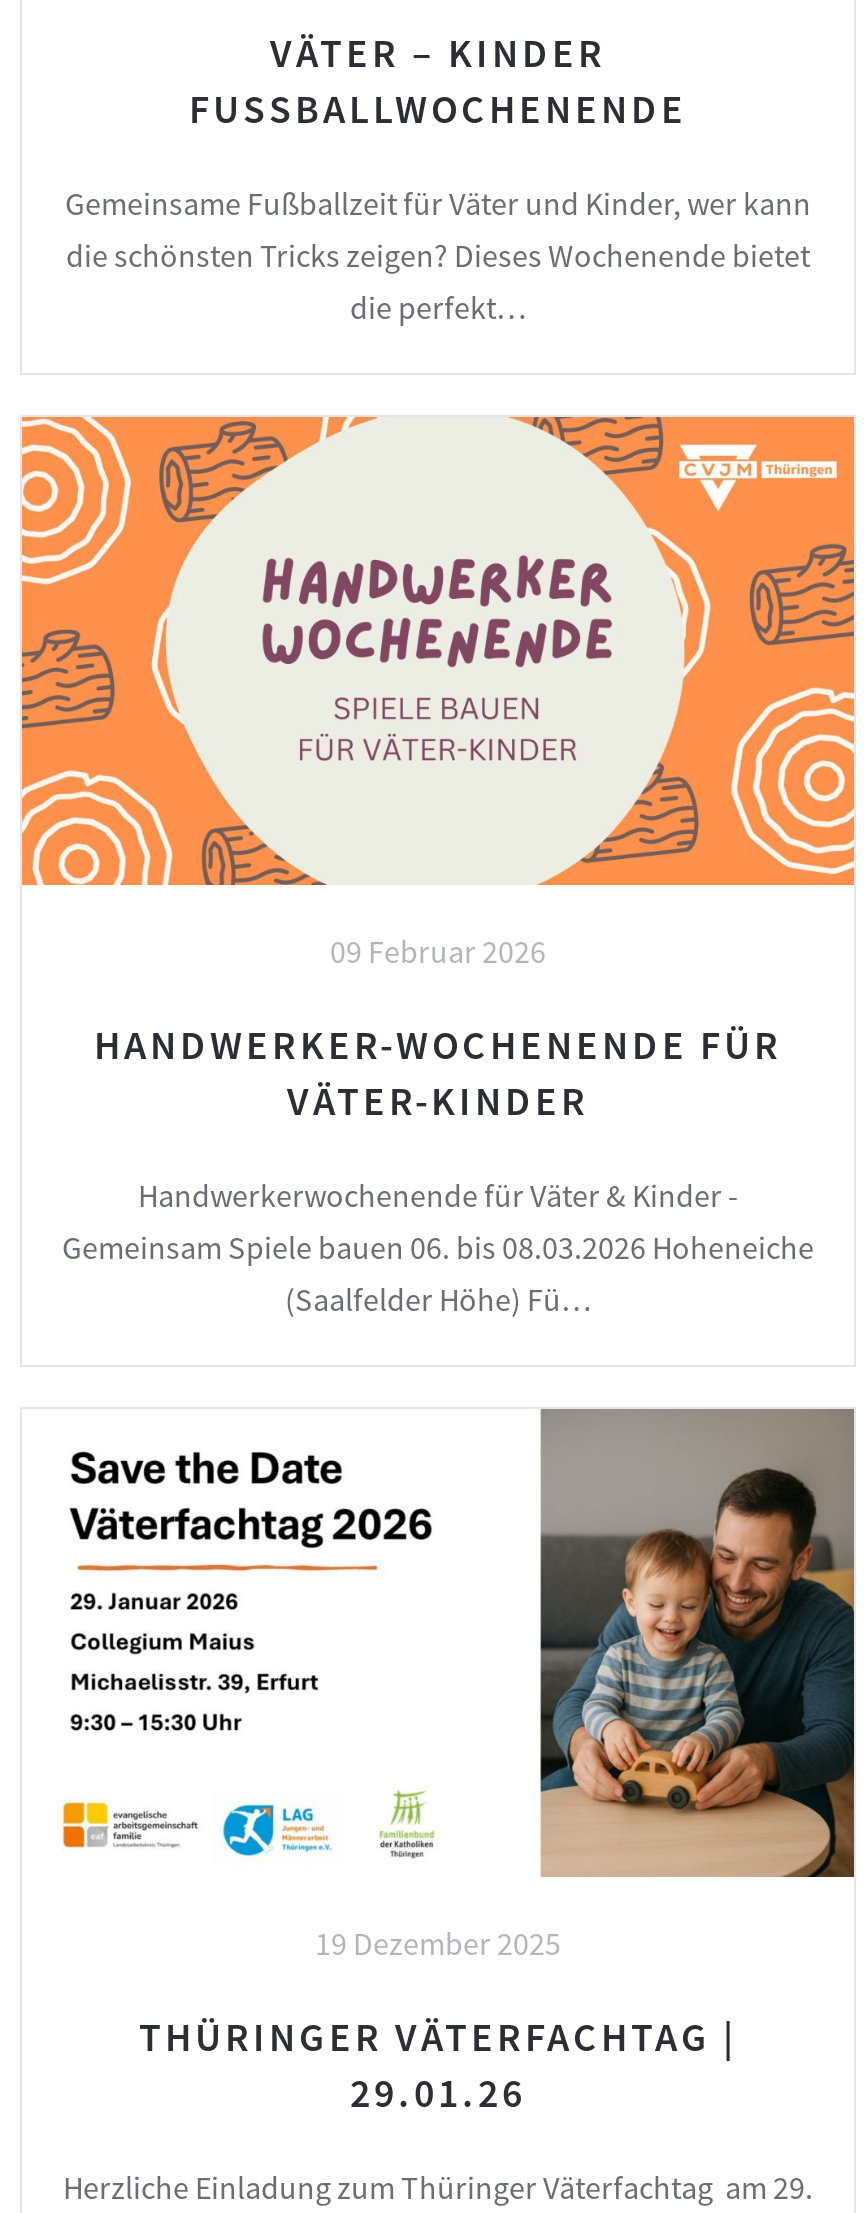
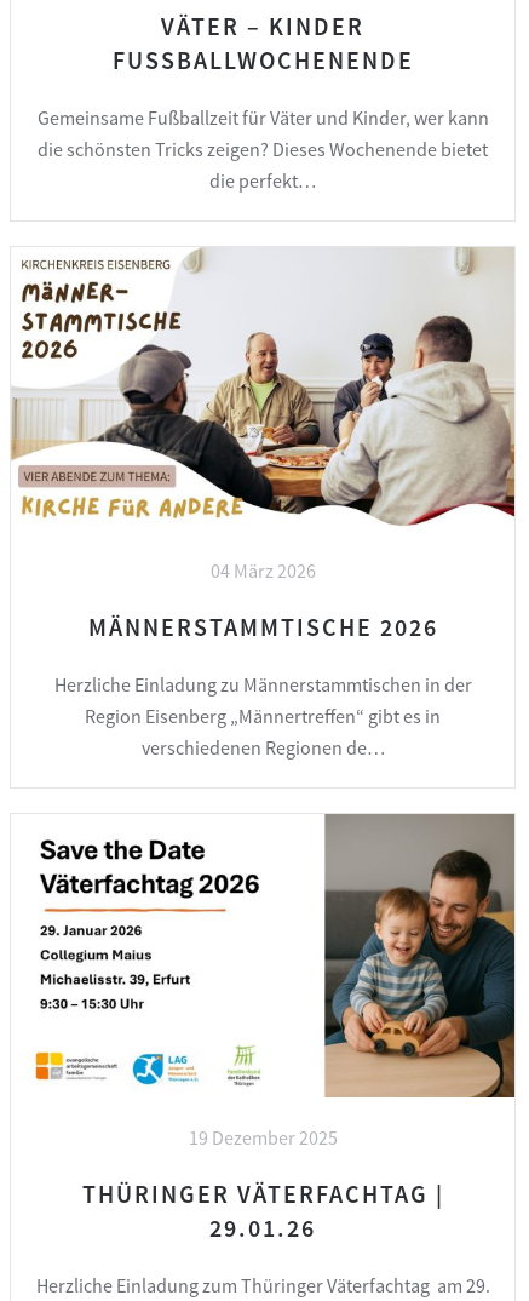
[20,415,856,971] [image] | 09 Februar 2026 -> [11,247,516,583] [image] | 04 März 2026
[94,1019,782,1125] HANDWERKER-WOCHENENDE FÜR | VÄTER-KINDER -> [88,612,438,642] MÄNNERSTAMMTISCHE 2026
[62,1175,814,1319] Handwerkerwochenende für Väter & Kinder - | Gemeinsam Spiele bauen 06. bis 08.03.2026 Hoheneiche | (Saalfelder Höhe) Fü… -> [54,672,471,759] Herzliche Einladung zu Männerstammtischen in der | Region Eisenberg „Männertreffen“ gibt es in | verschiedenen Regionen de…

